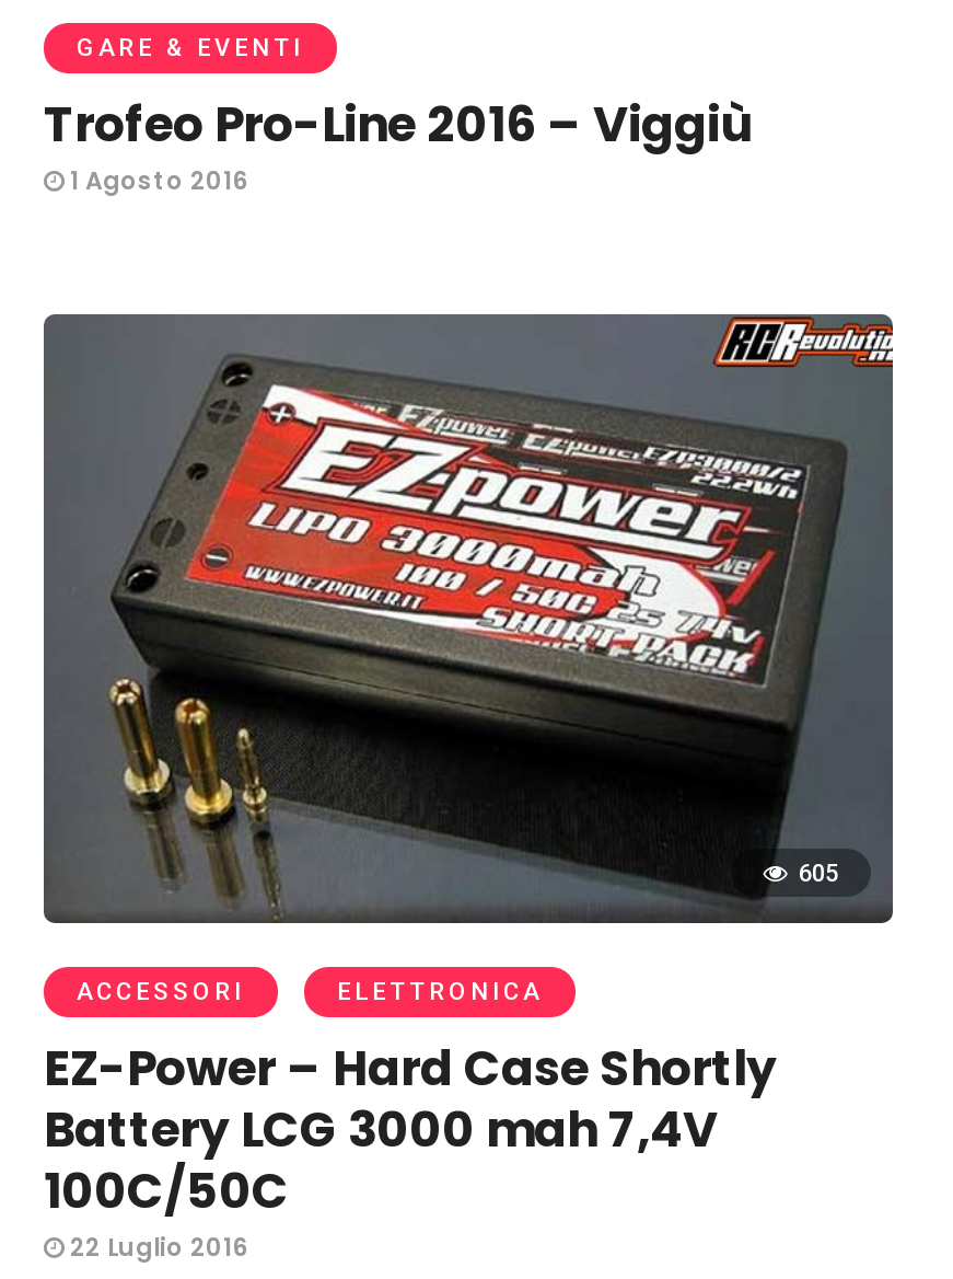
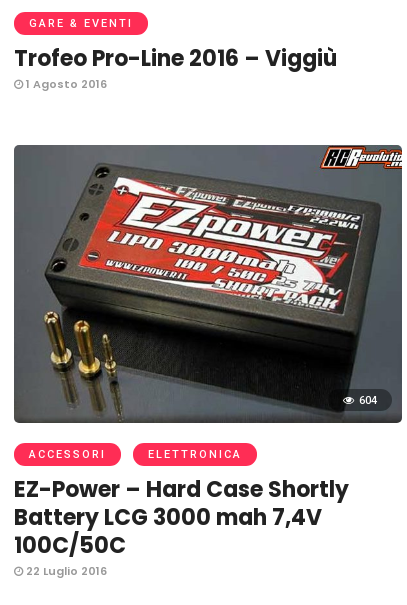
[799,859,838,887] 605 -> [359,394,377,407] 604

